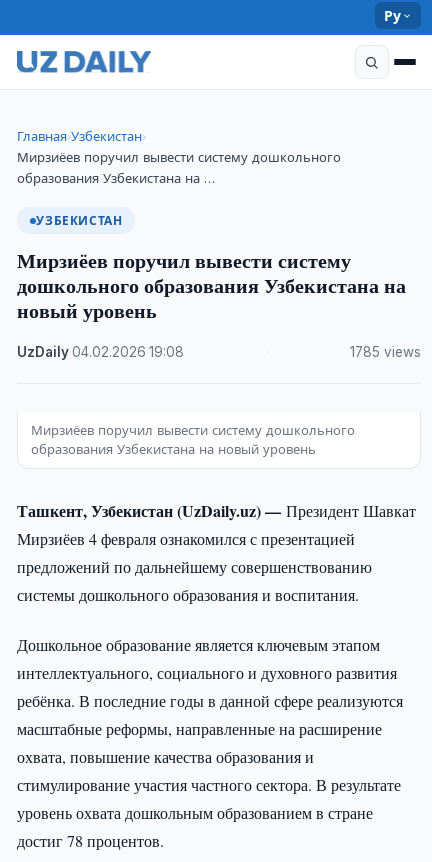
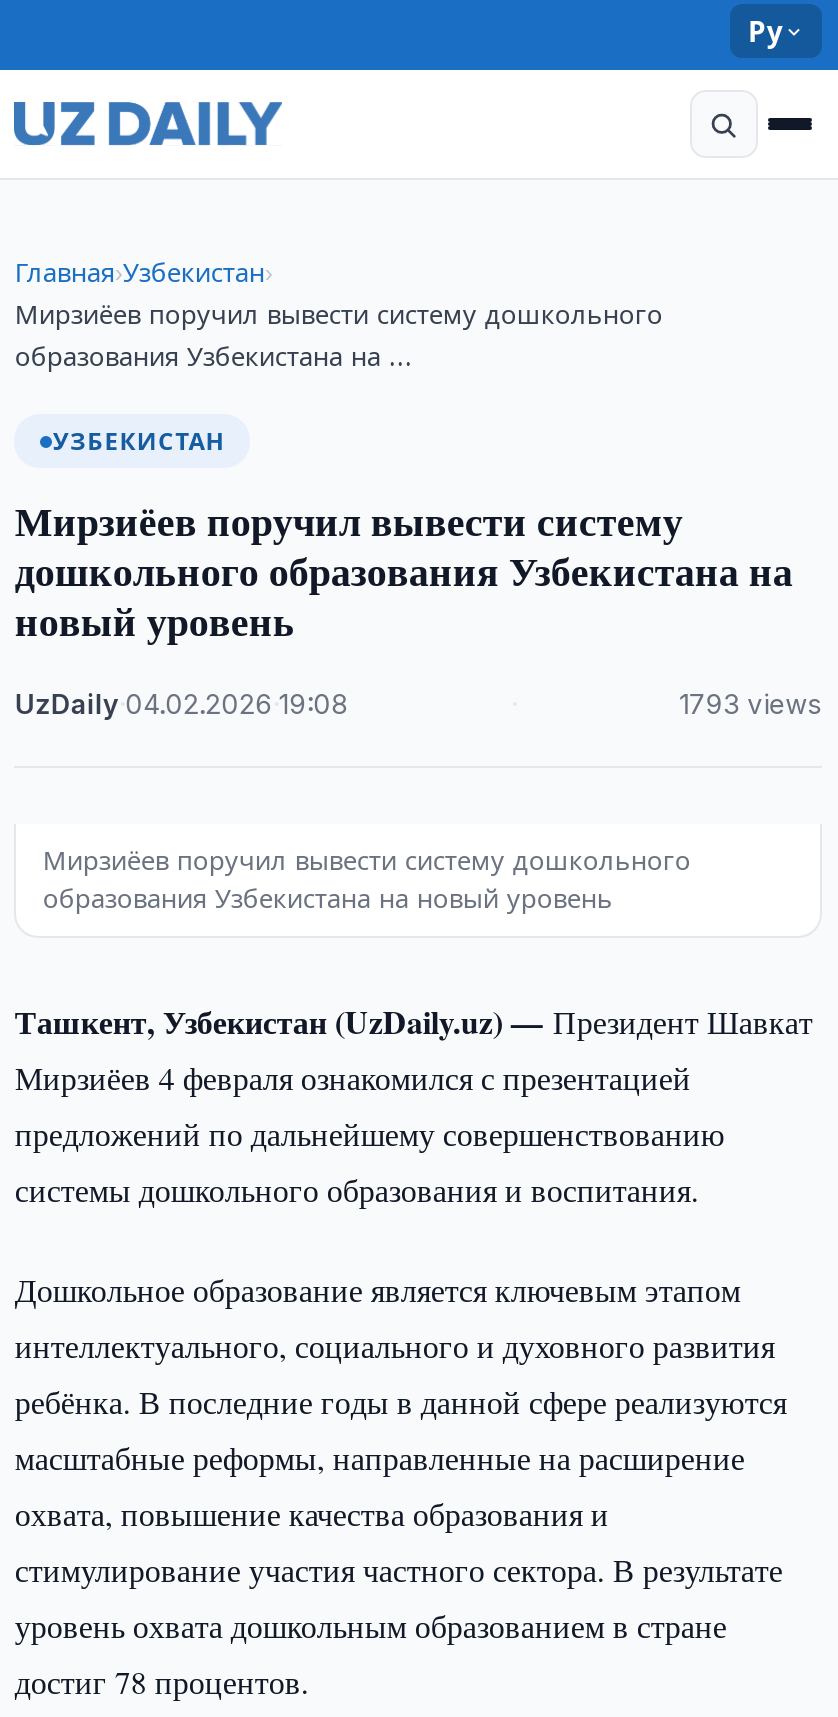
[350,344,421,360] 1785 views -> [679,688,821,720] 1793 views

